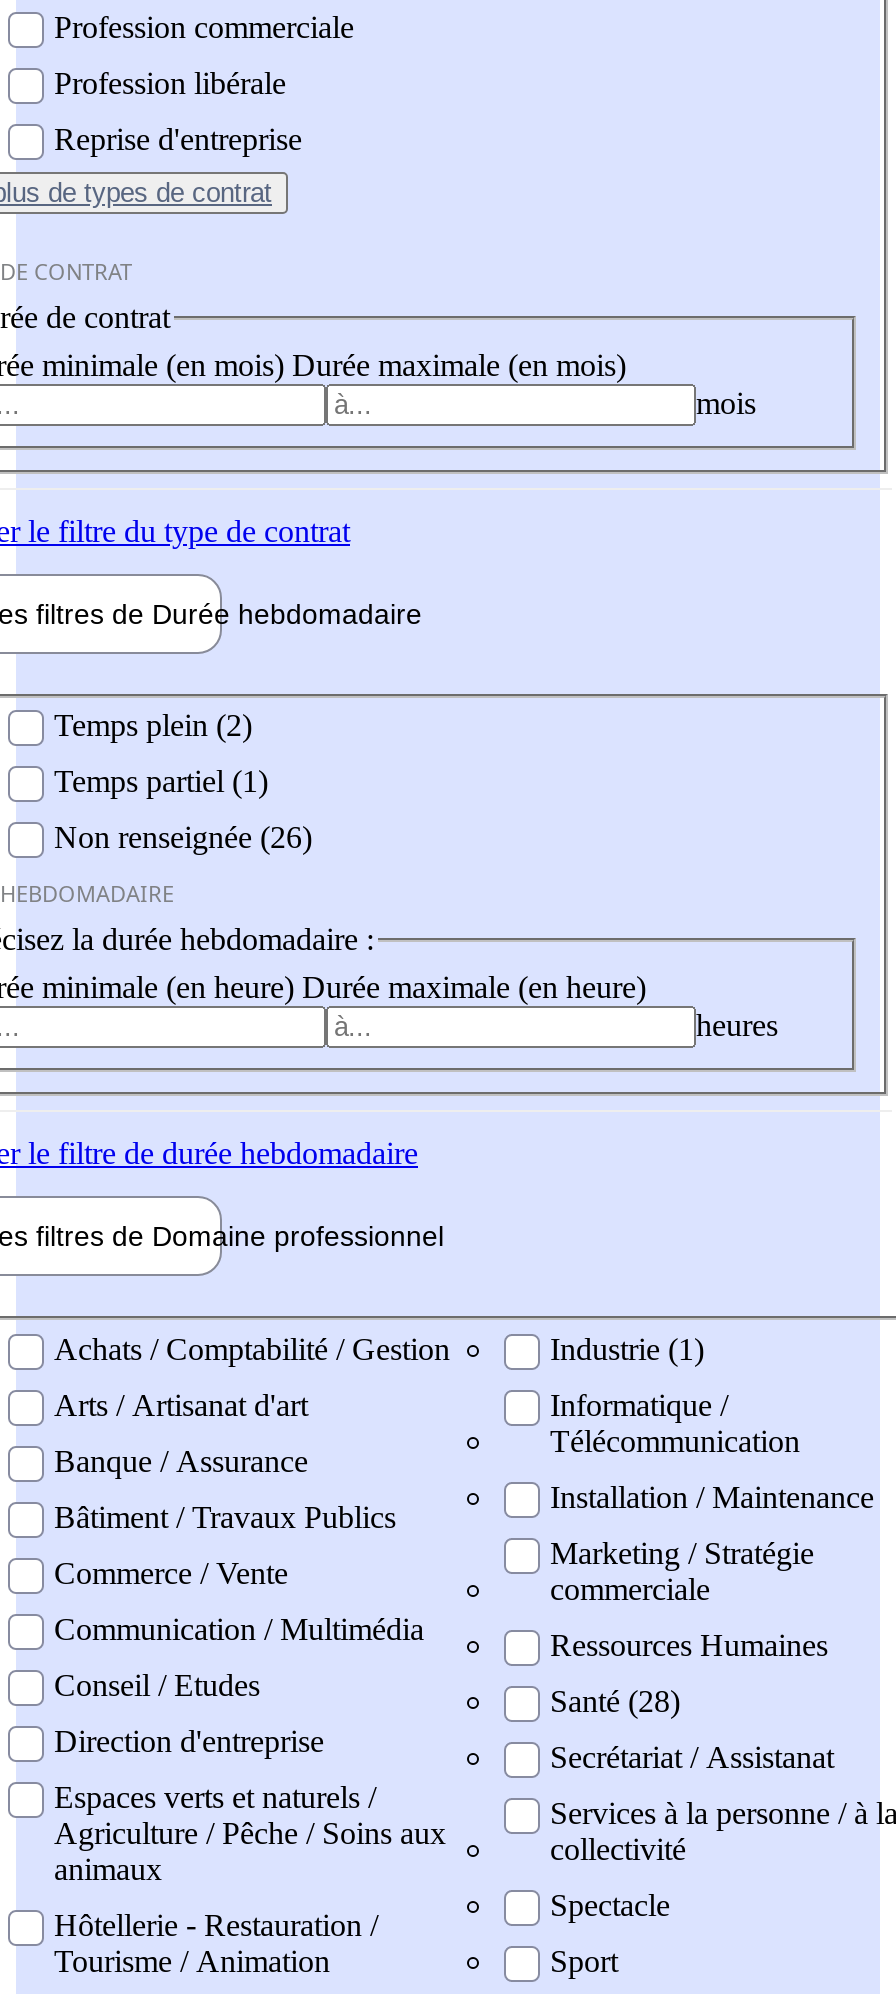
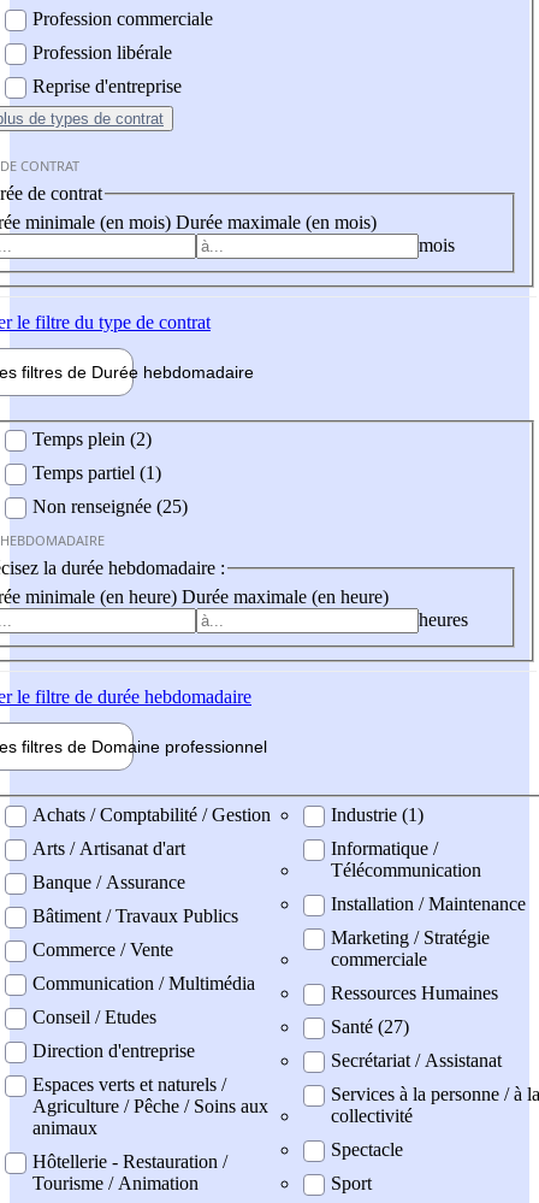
[54,821,312,855] Non renseignée (26) -> [32,497,188,517] Non renseignée (25)
[550,1683,680,1717] Santé (28) -> [331,1016,409,1036] Santé (27)

